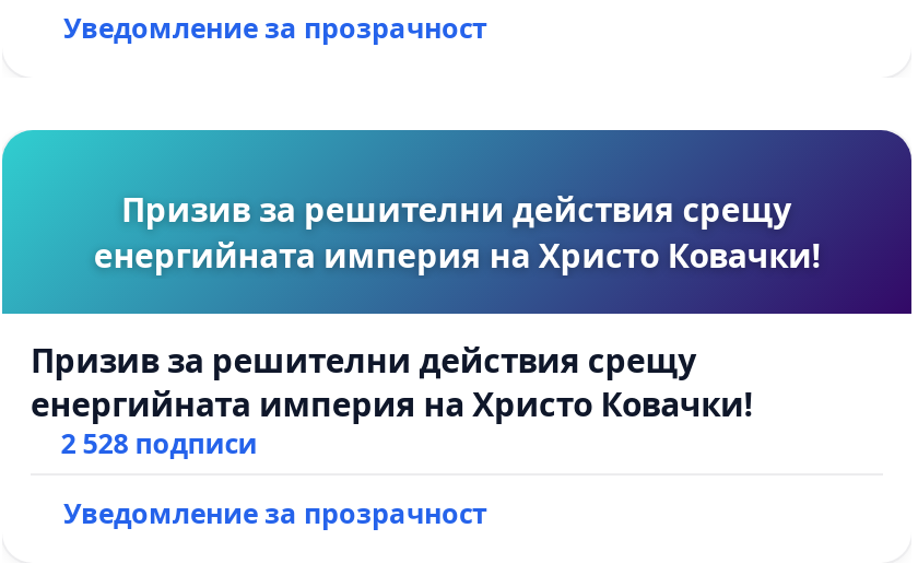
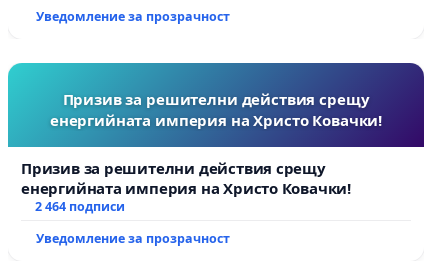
[61,426,257,463] 2 528 подписи -> [35,198,125,215] 2 464 подписи

